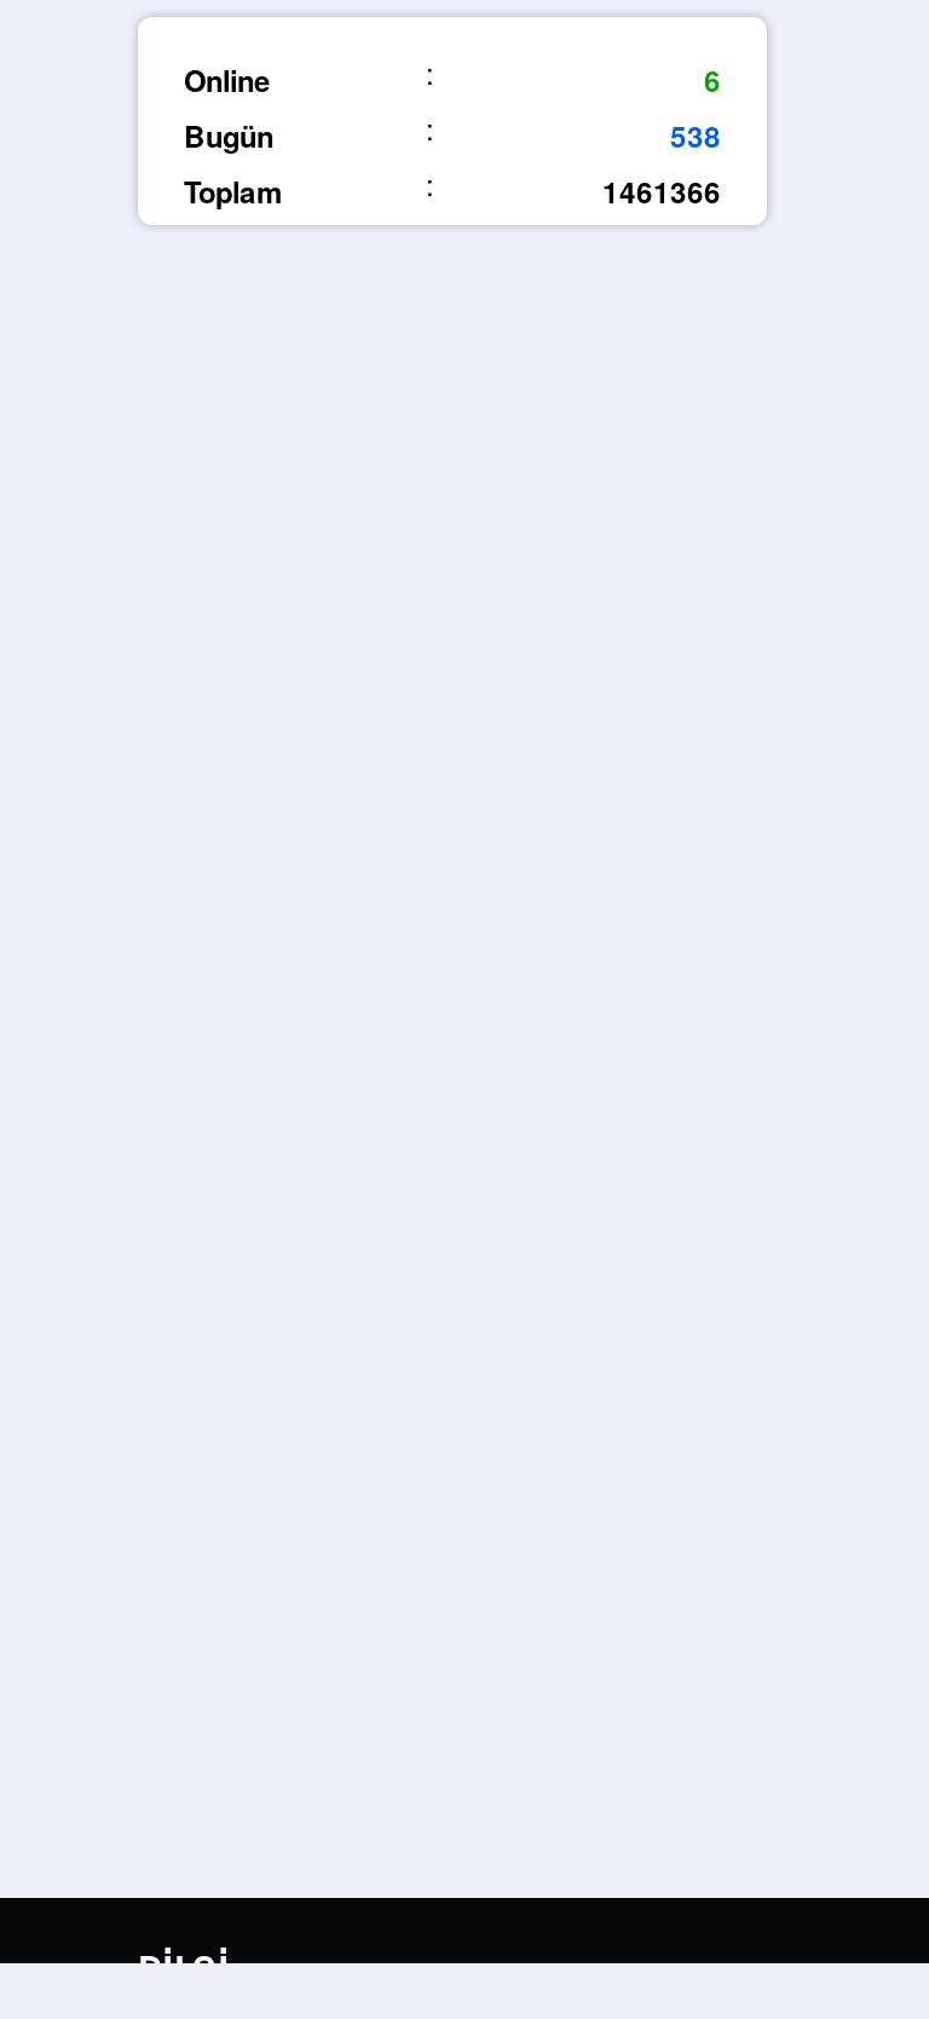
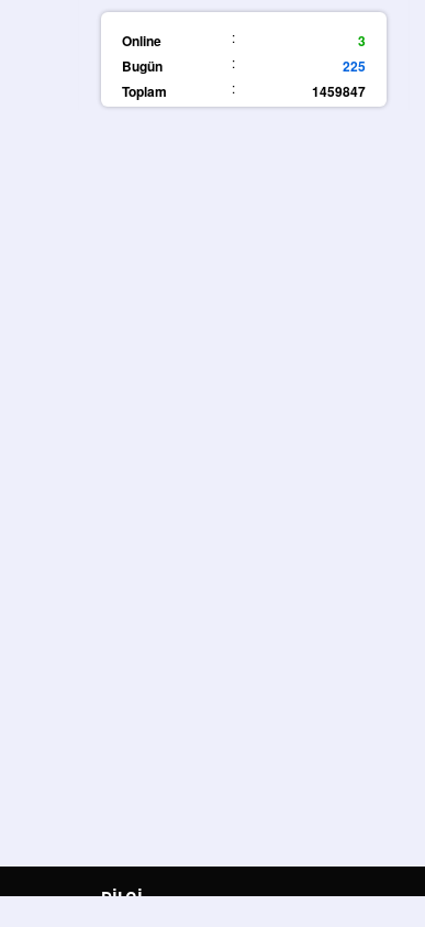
[704,58,721,101] 6 -> [358,31,366,50] 3
[670,114,721,157] 538 -> [343,56,366,76] 225
[602,169,721,213] 1461366 -> [312,81,366,101] 1459847

